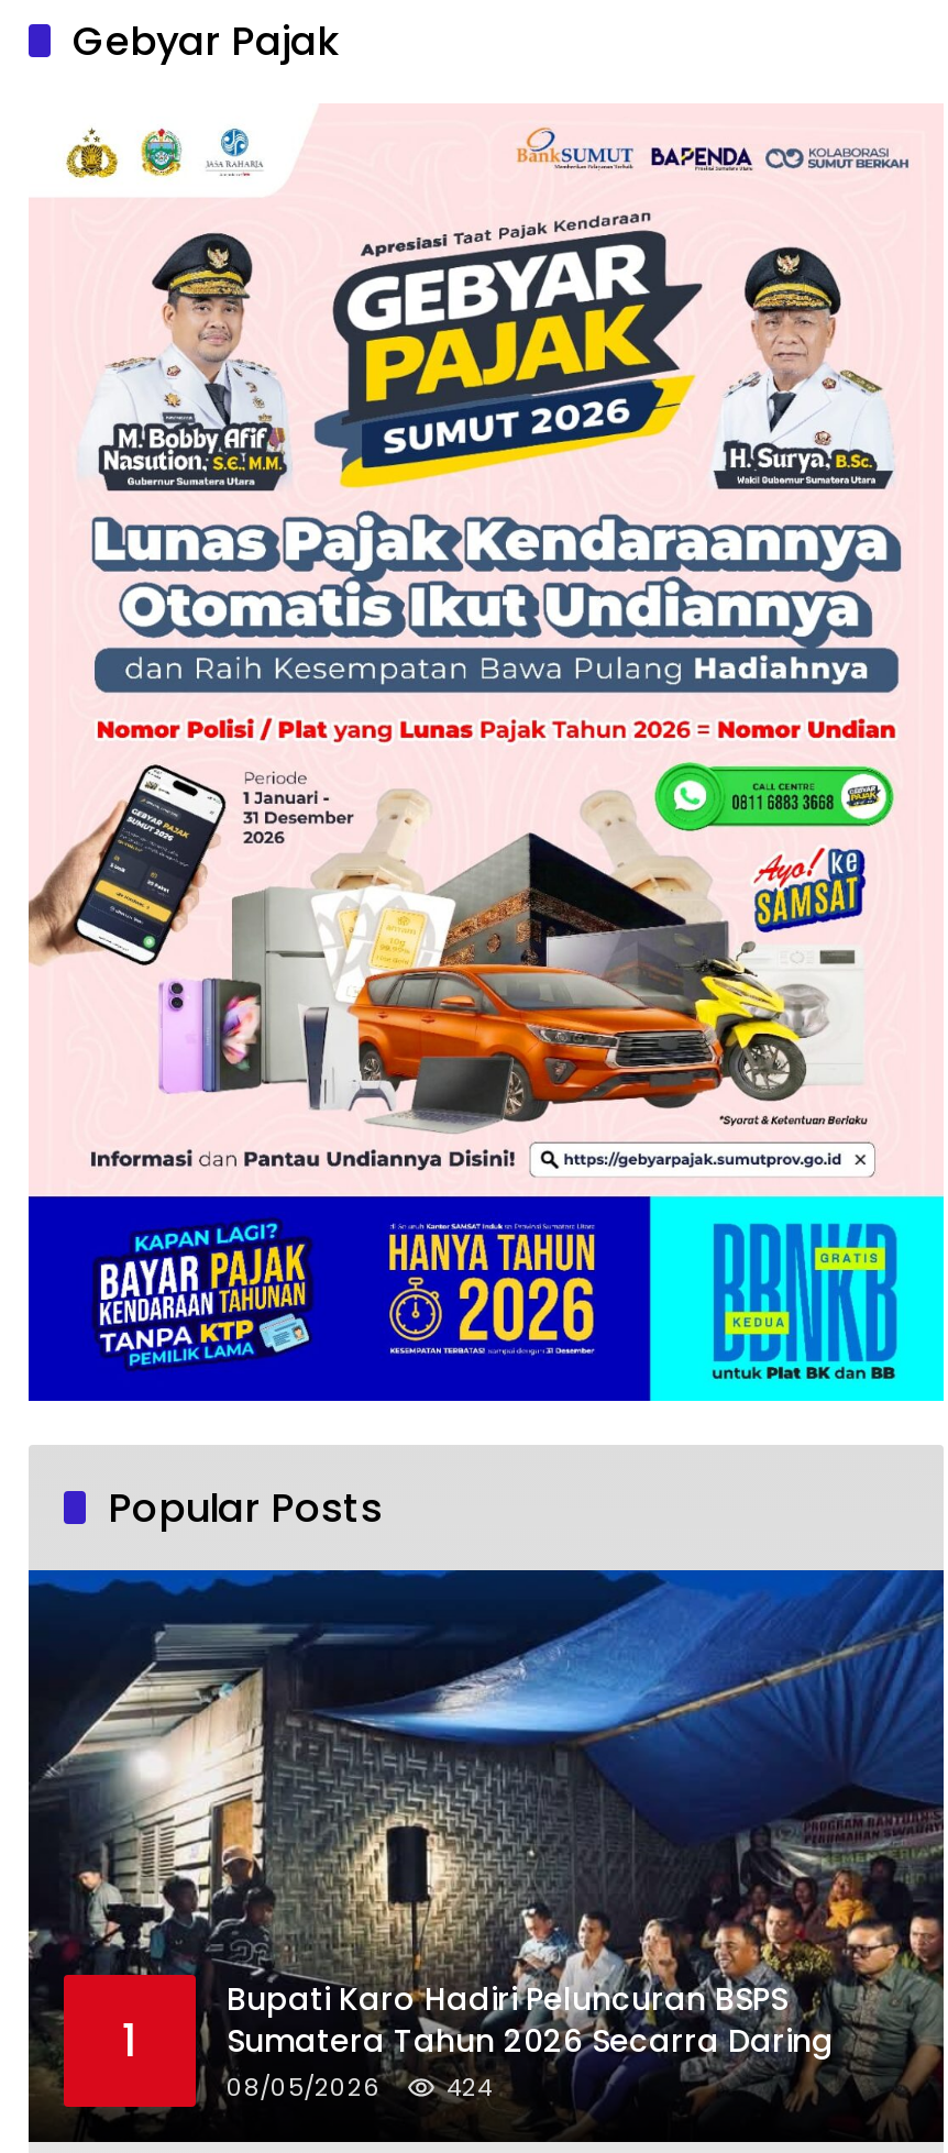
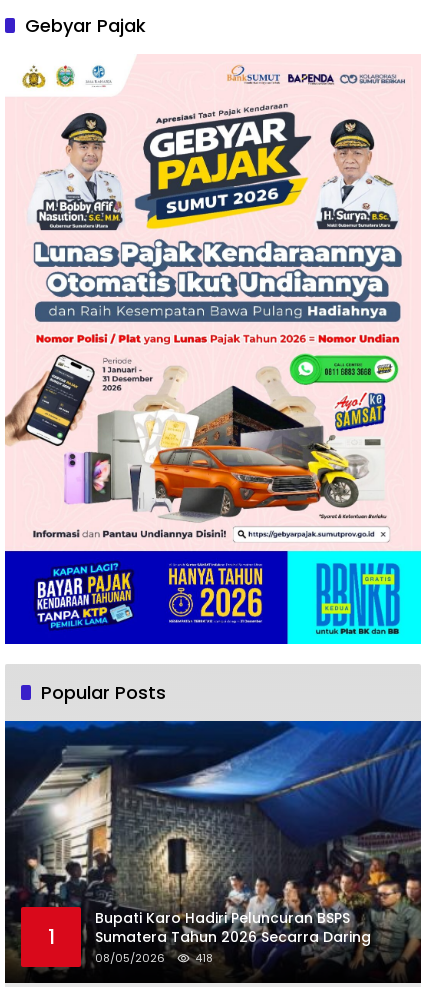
[227,2070,493,2105] 08/05/2026 424 -> [95,950,213,966] 08/05/2026 418

